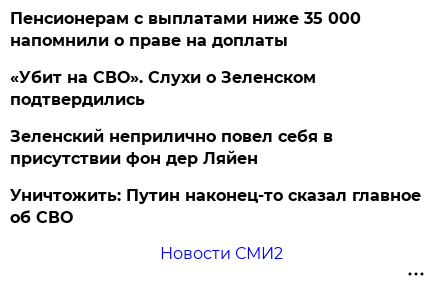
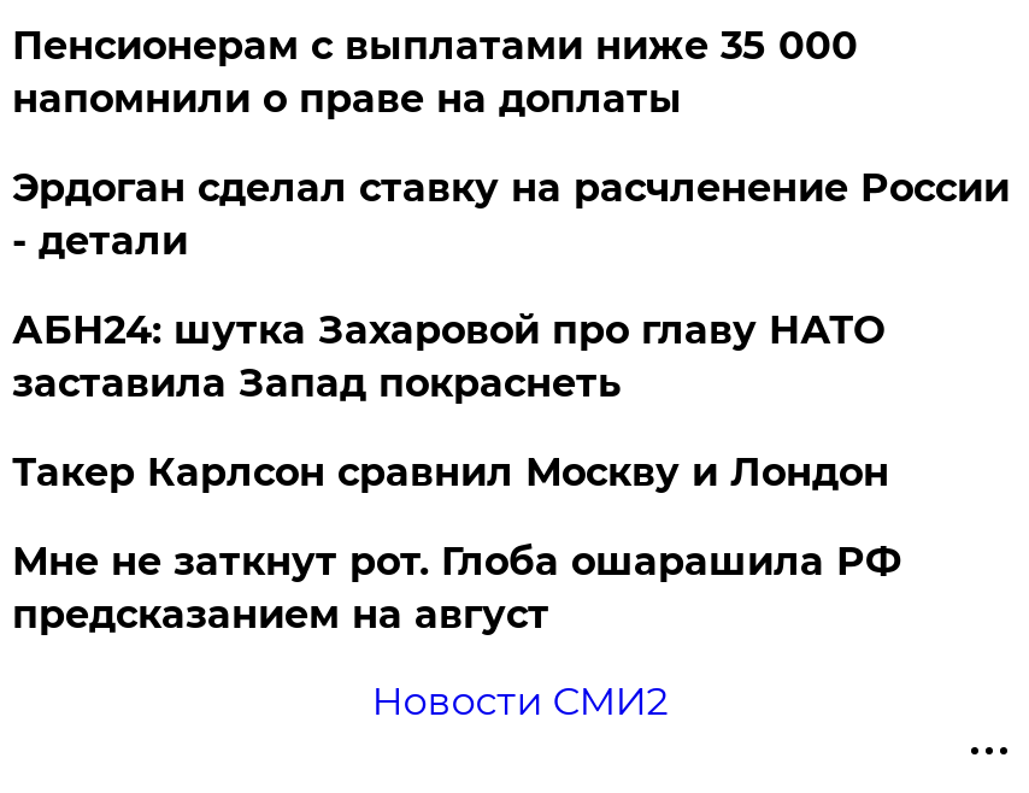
[10,68,421,227] «Убит на СВО». Слухи о Зеленском | подтвердились | Зеленский неприлично повел cебя в | присутствии фон дер Ляйен | Уничтожить: Путин наконец-то сказал главное | об СВО -> [12,165,1009,638] Эрдоган сделал ставку на расчленение России | - детали | АБН24: шутка Захаровой про главу НАТО | заставила Запад покраснеть | Такер Карлсон сравнил Москву и Лондон | Мне не заткнут рот. Глоба ошарашила РФ | предсказанием на август

